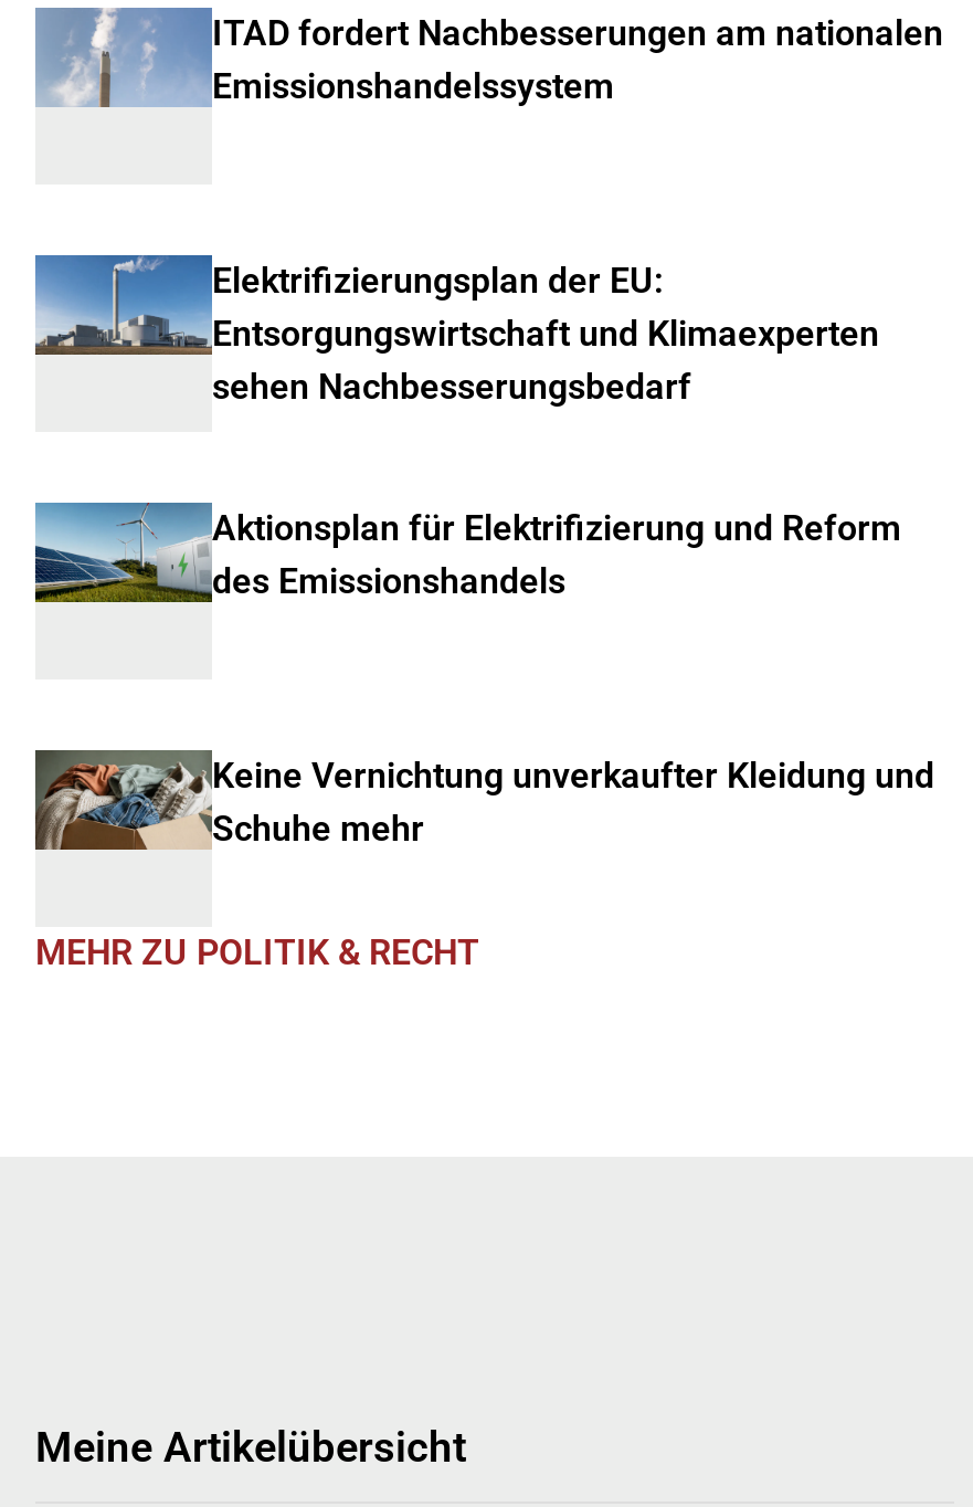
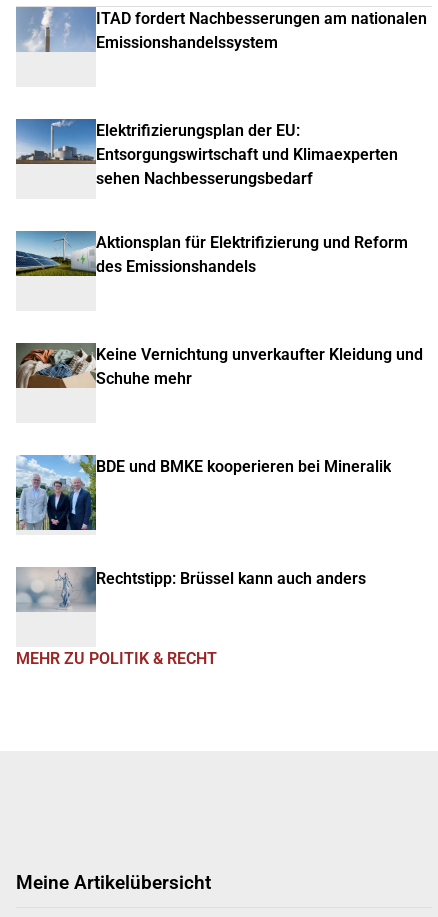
none -> [15,455,391,531] [image] | BDE und BMKE kooperieren bei Mineralik
none -> [16,567,366,612] [image] | Rechtstipp: Brüssel kann auch anders

